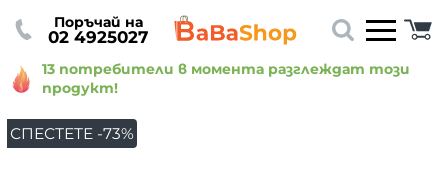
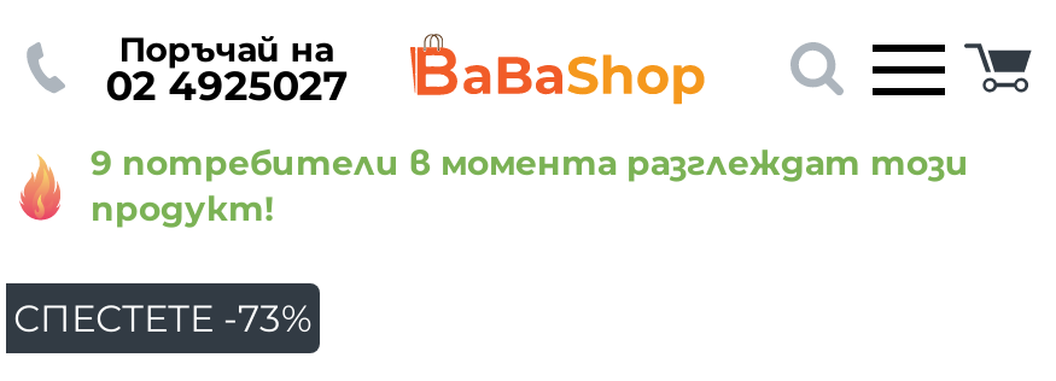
[42,60,410,78] 13 потребители в момента разглеждат този -> [91,141,969,184] 9 потребители в момента разглеждат този

